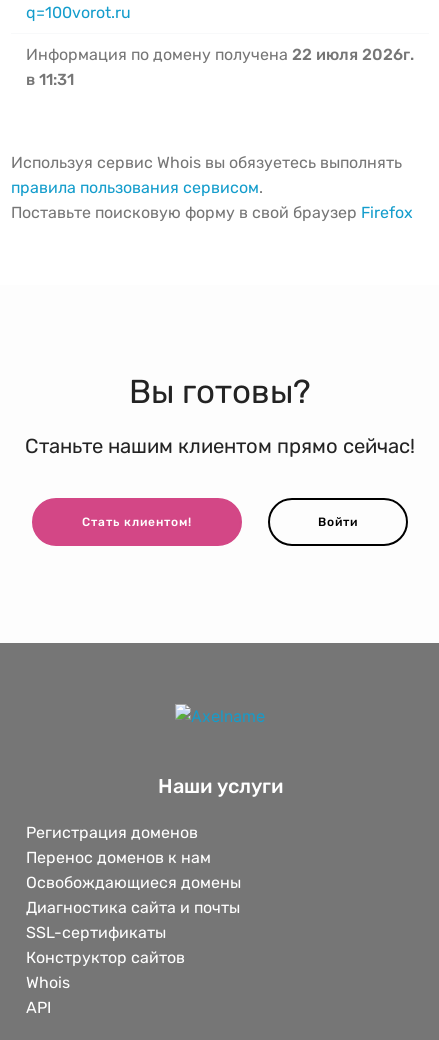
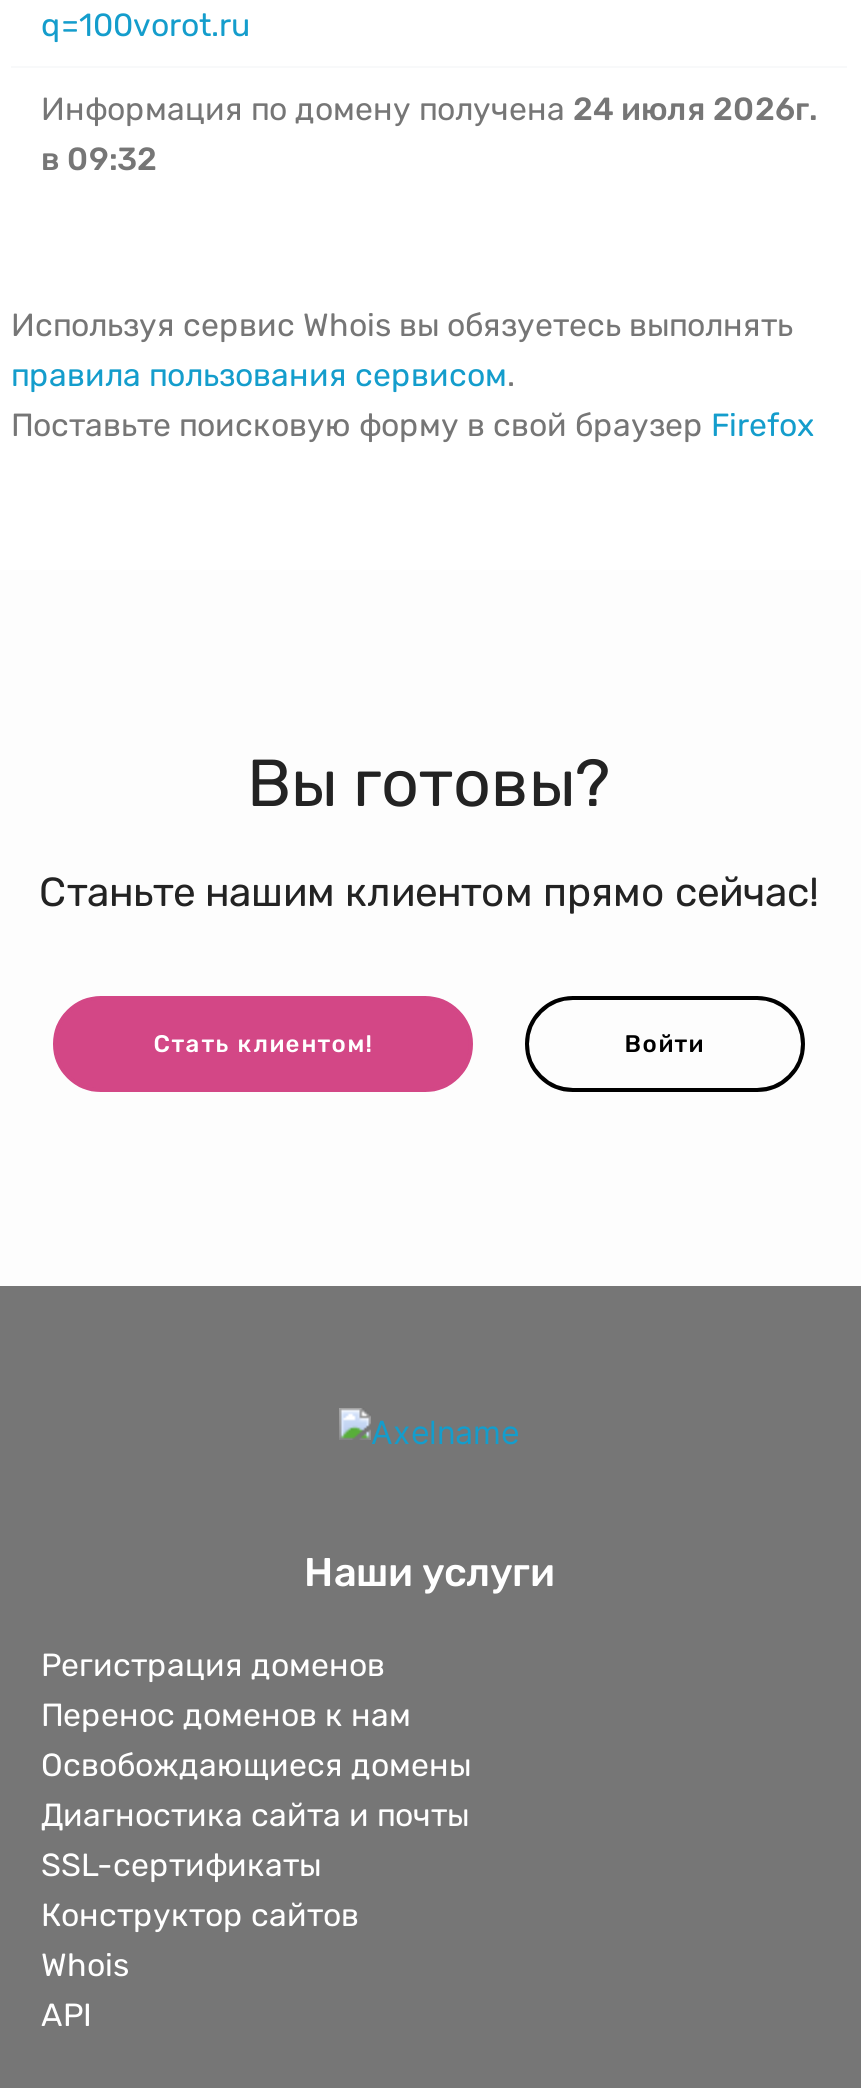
[26,45,414,64] Информация по домену получена 22 июля 2026г. -> [41,90,817,128] Информация по домену получена 24 июля 2026г.
[26,70,74,89] в 11:31 -> [41,140,157,178] в 09:32

